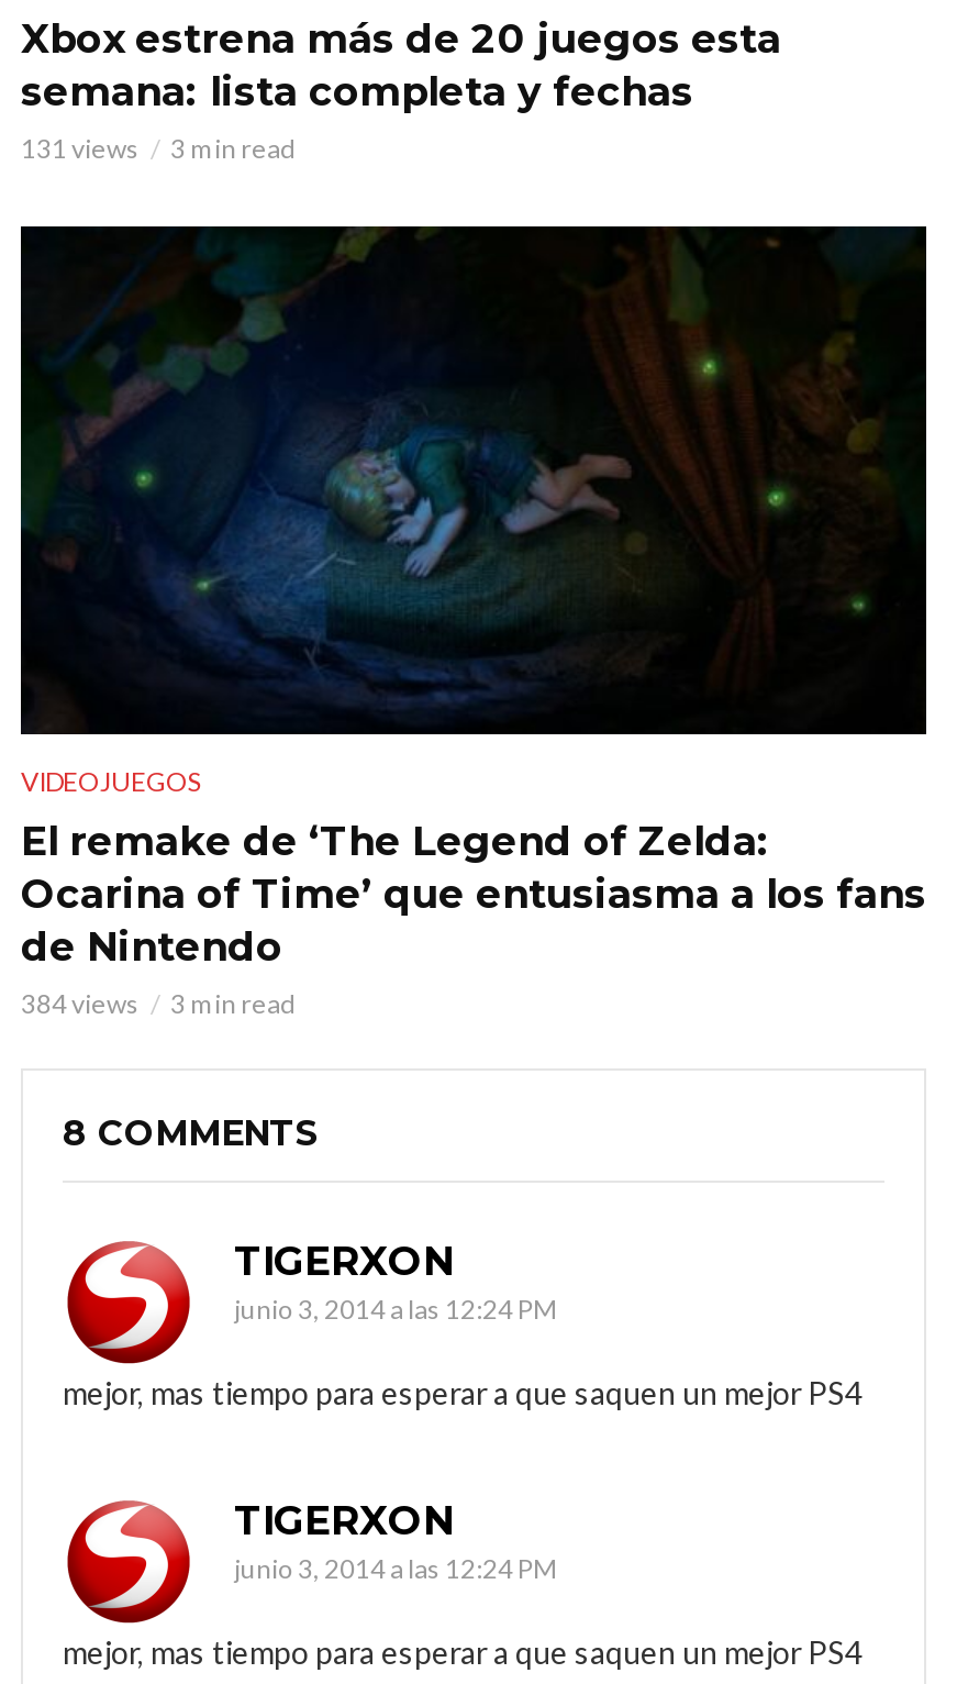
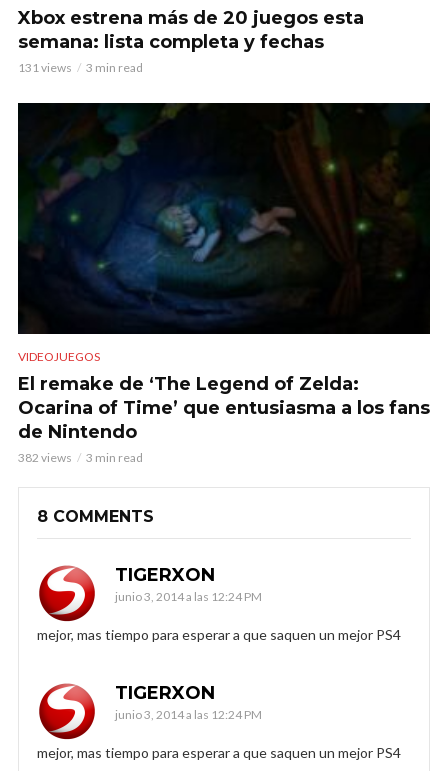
[21,988,296,1021] 384 views 3 min read -> [18,450,143,465] 382 views 3 min read

